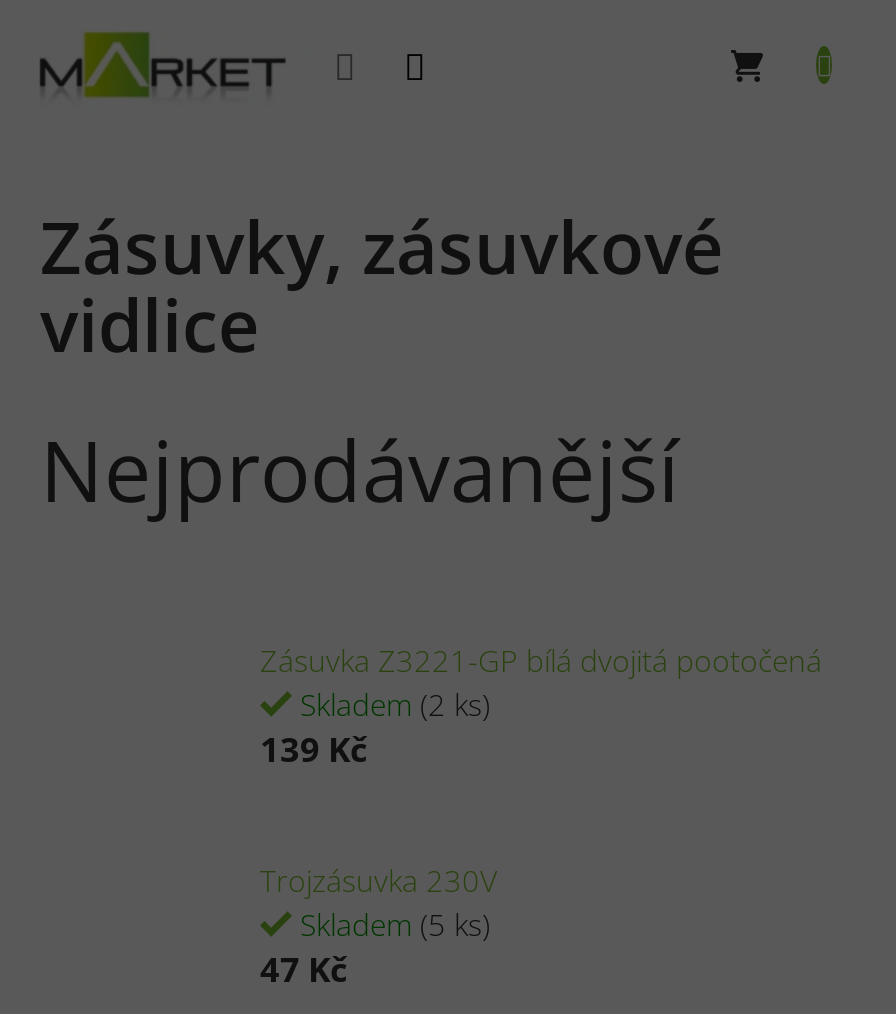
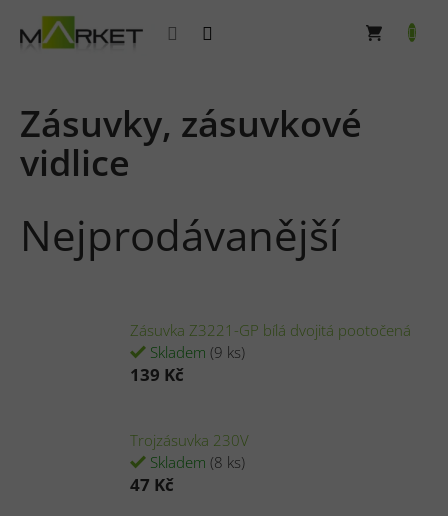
[292,684,490,724] Skladem (2 ks) -> [146,342,245,362] Skladem (9 ks)
[292,904,490,944] Skladem (5 ks) -> [146,452,245,472] Skladem (8 ks)

